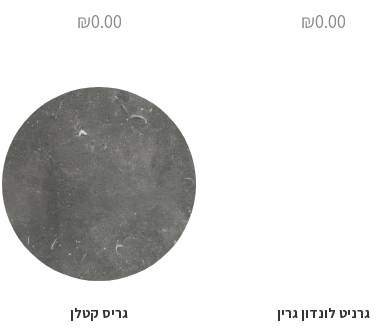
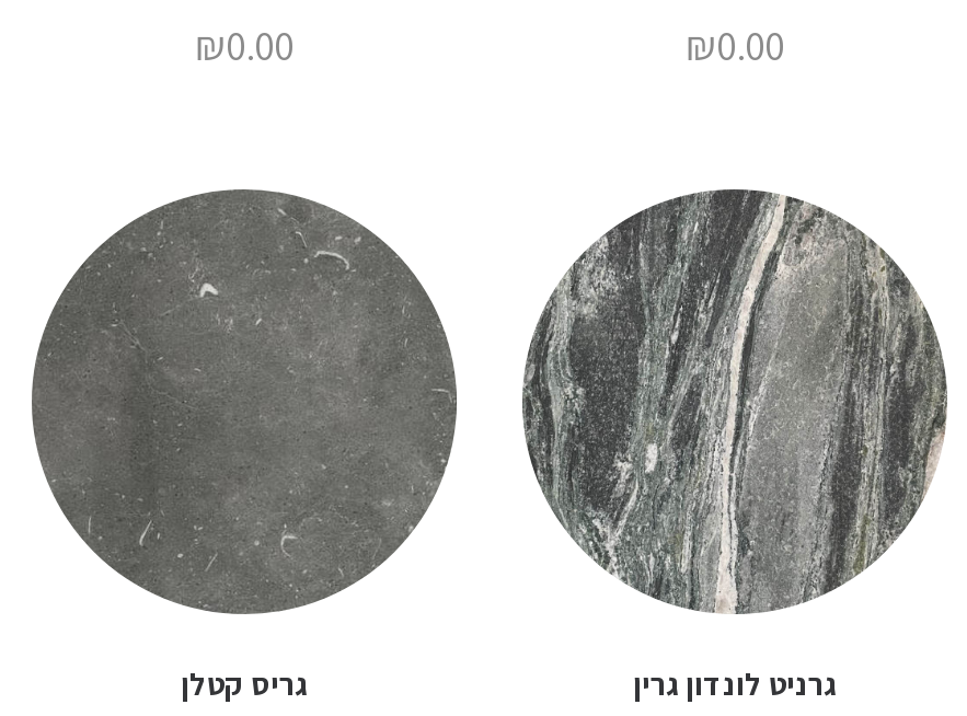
none -> [520,187,949,616] [image]

